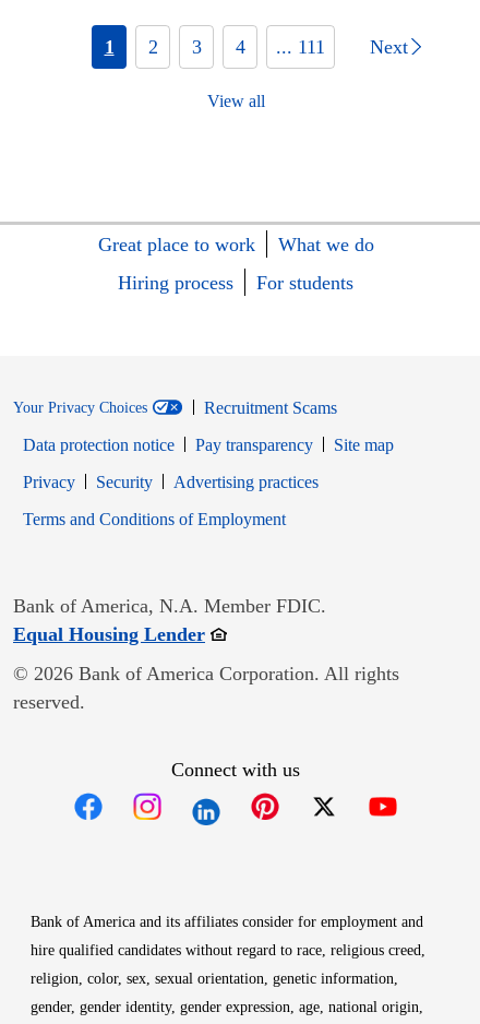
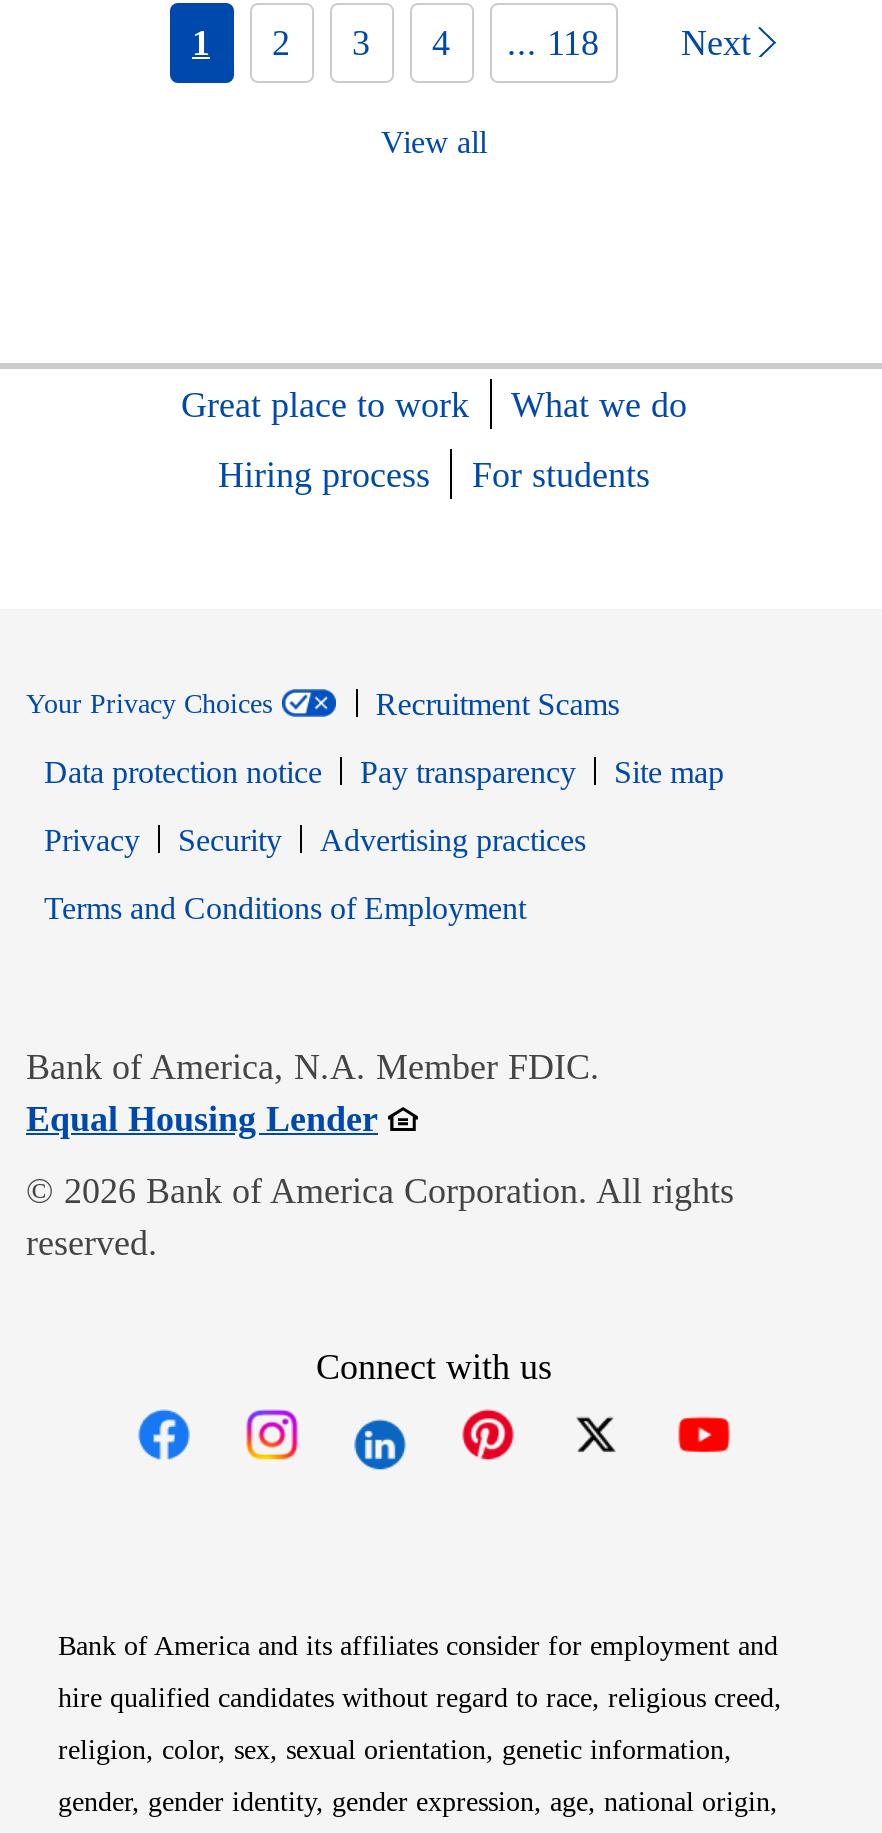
[104,35,325,57] 1 2 3 4 ... 111 -> [192,22,599,62] 1 2 3 4 ... 118

